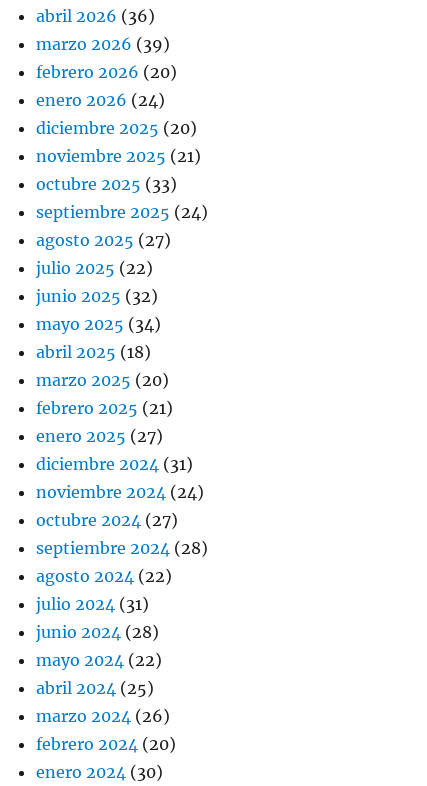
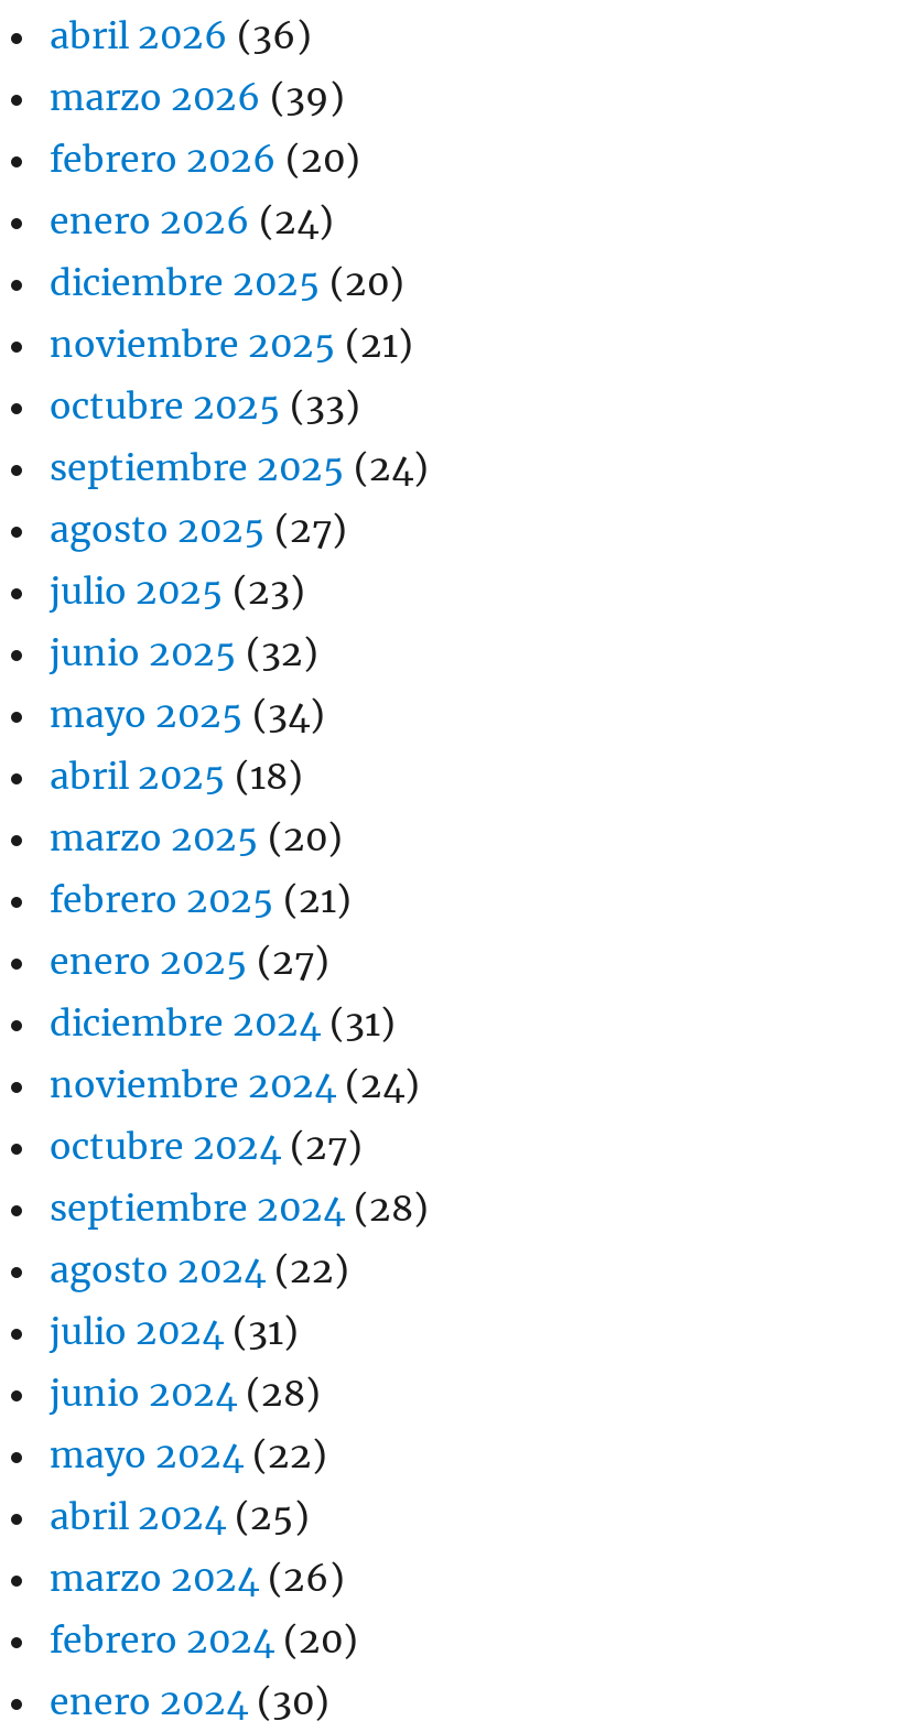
[36,258,153,278] julio 2025 (22) -> [50,568,305,612] julio 2025 (23)

